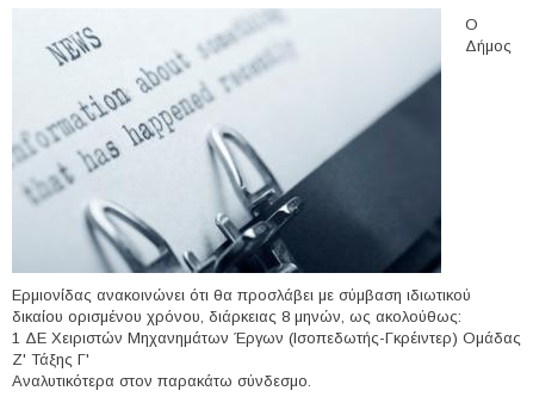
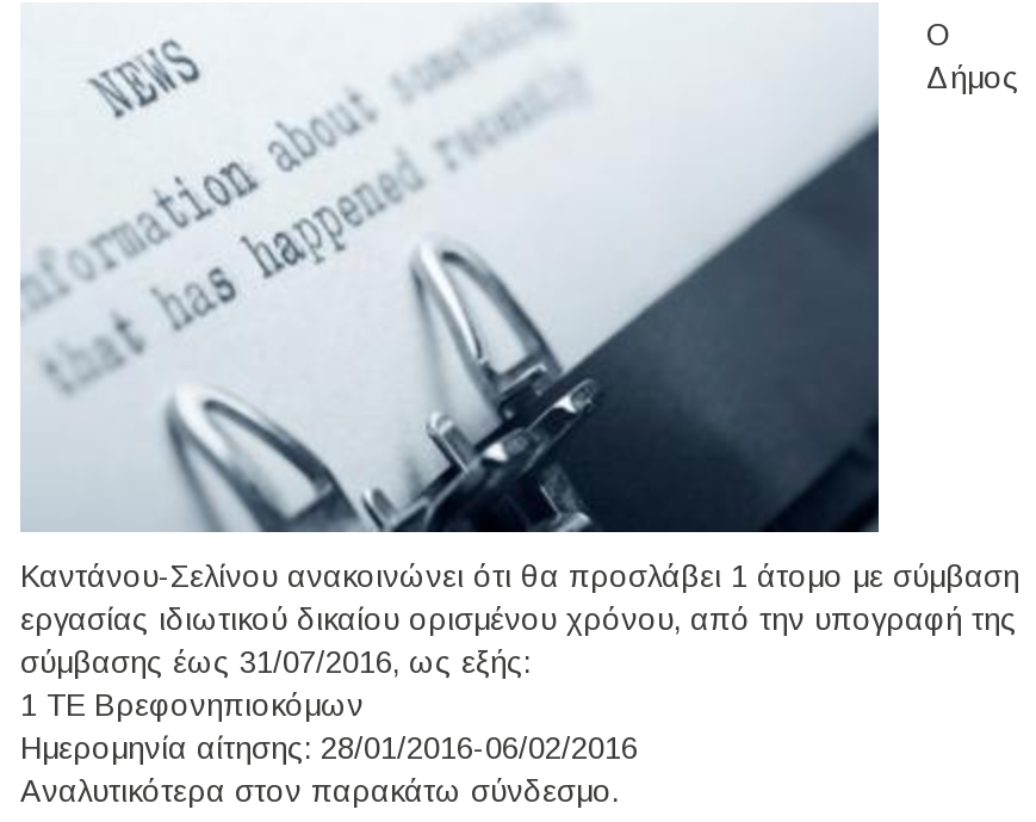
[12,286,521,368] Ερμιονίδας ανακοινώνει ότι θα προσλάβει με σύμβαση ιδιωτικού | δικαίου ορισμένου χρόνου, διάρκειας 8 μηνών, ως ακολούθως: | 1 ΔΕ Χειριστών Μηχανημάτων Έργων (Ισοπεδωτής-Γκρέιντερ) Ομάδας | Ζ' Τάξης Γ' -> [20,558,1019,765] Καντάνου-Σελίνου ανακοινώνει ότι θα προσλάβει 1 άτομο με σύμβαση | εργασίας ιδιωτικού δικαίου ορισμένου χρόνου, από την υπογραφή της | σύμβασης έως 31/07/2016, ως εξής: | 1 ΤΕ Βρεφονηπιοκόμων | Ημερομηνία αίτησης: 28/01/2016-06/02/2016

